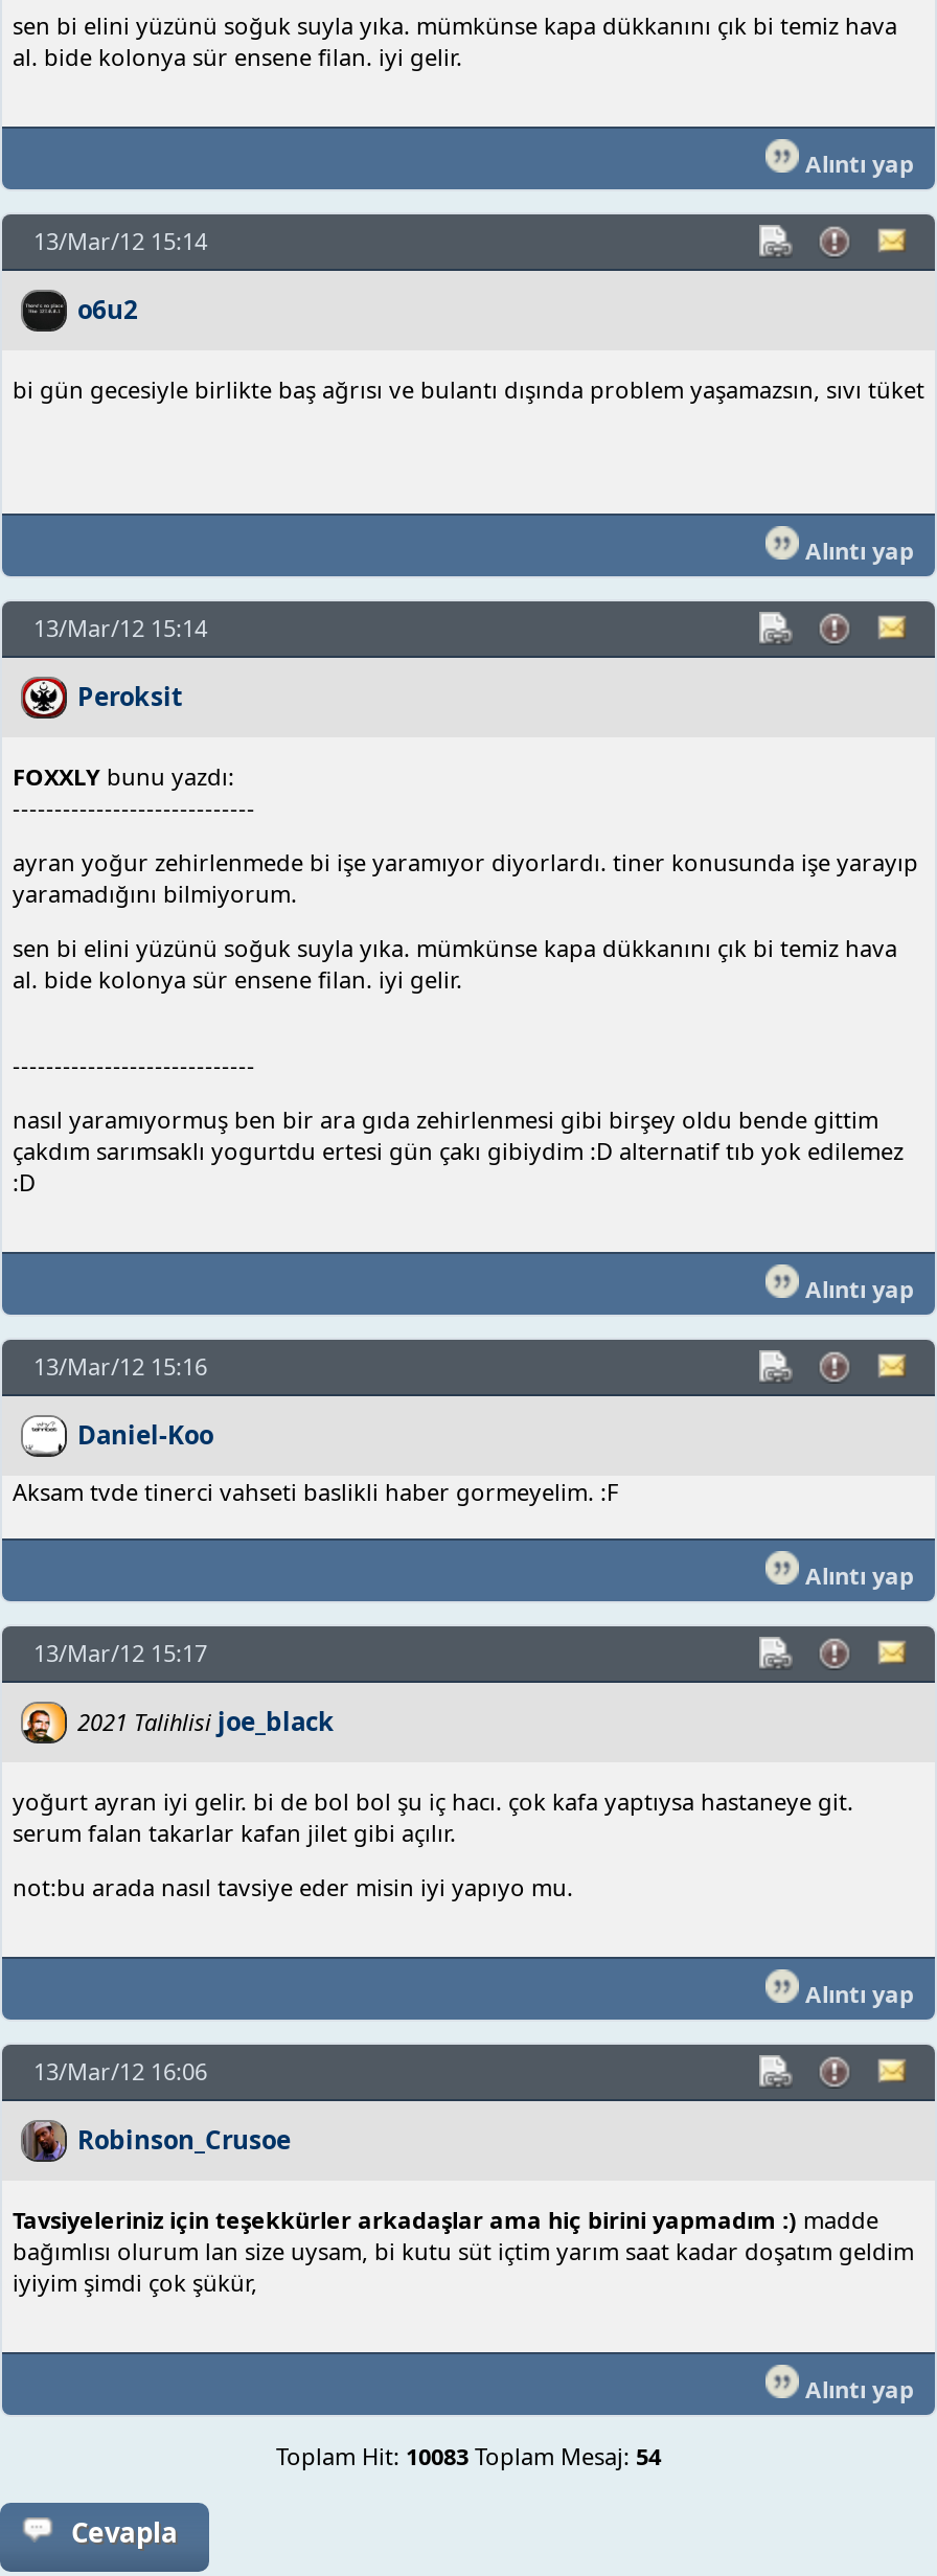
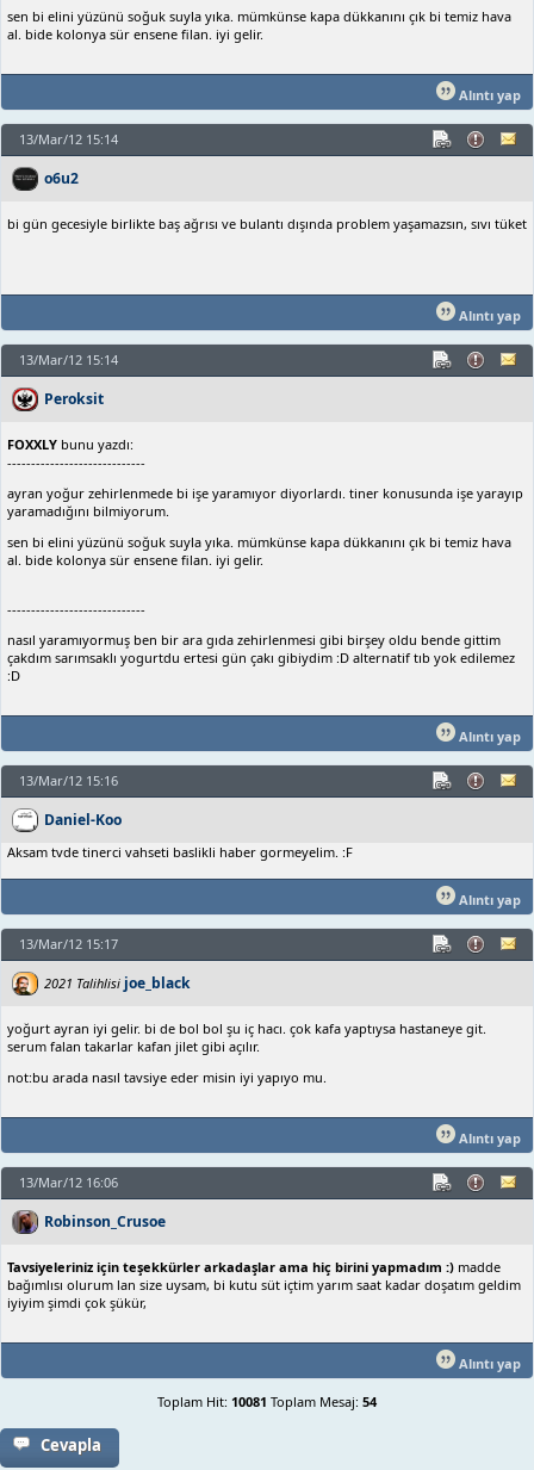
[276,2440,661,2472] Toplam Hit: 10083 Toplam Mesaj: 54 -> [157,1393,377,1411] Toplam Hit: 10081 Toplam Mesaj: 54

